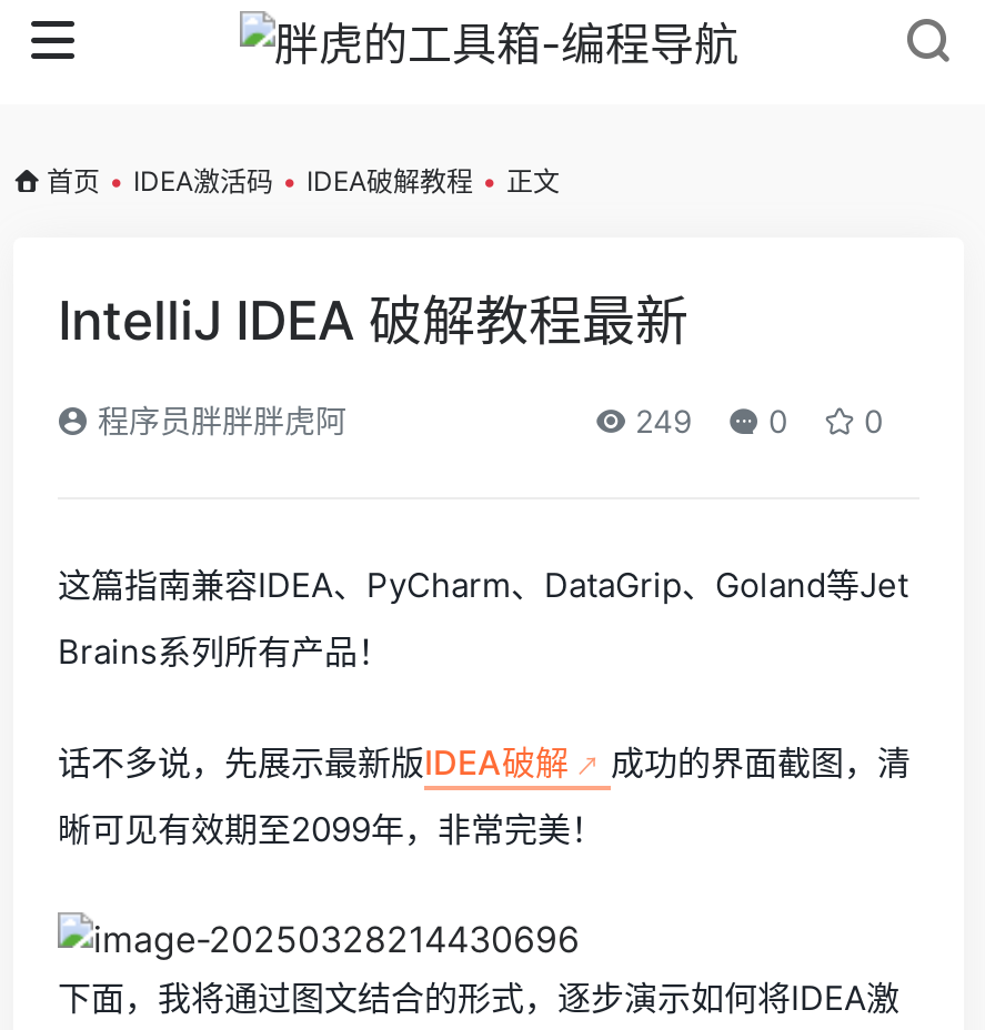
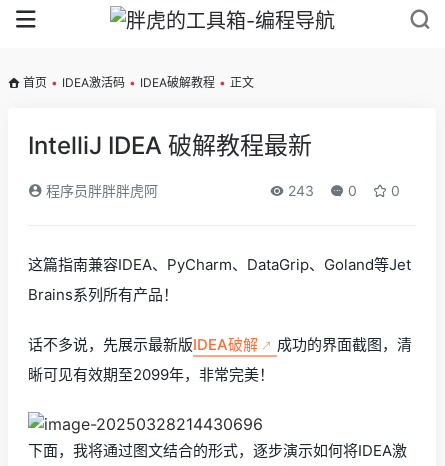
[626,402,884,440] 249 0 0 -> [284,182,400,199] 243 0 0

